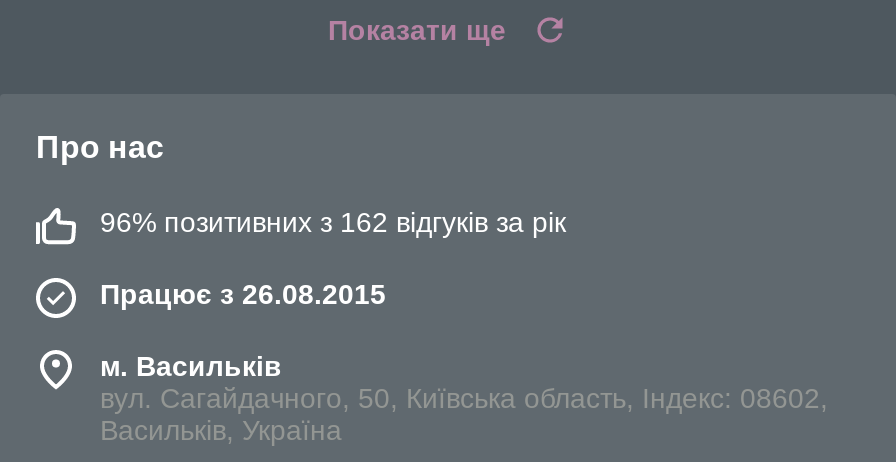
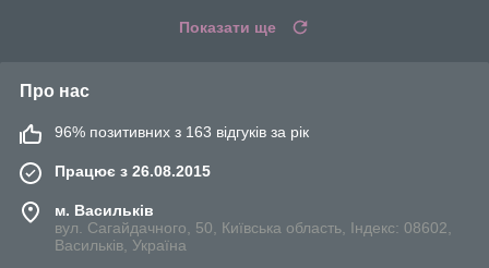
[100,206,566,238] 96% позитивних з 162 відгуків за рік -> [55,123,309,140] 96% позитивних з 163 відгуків за рік

